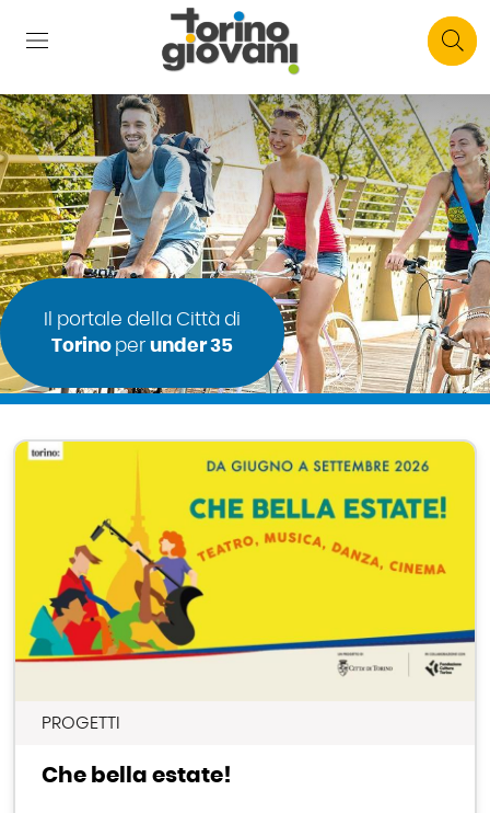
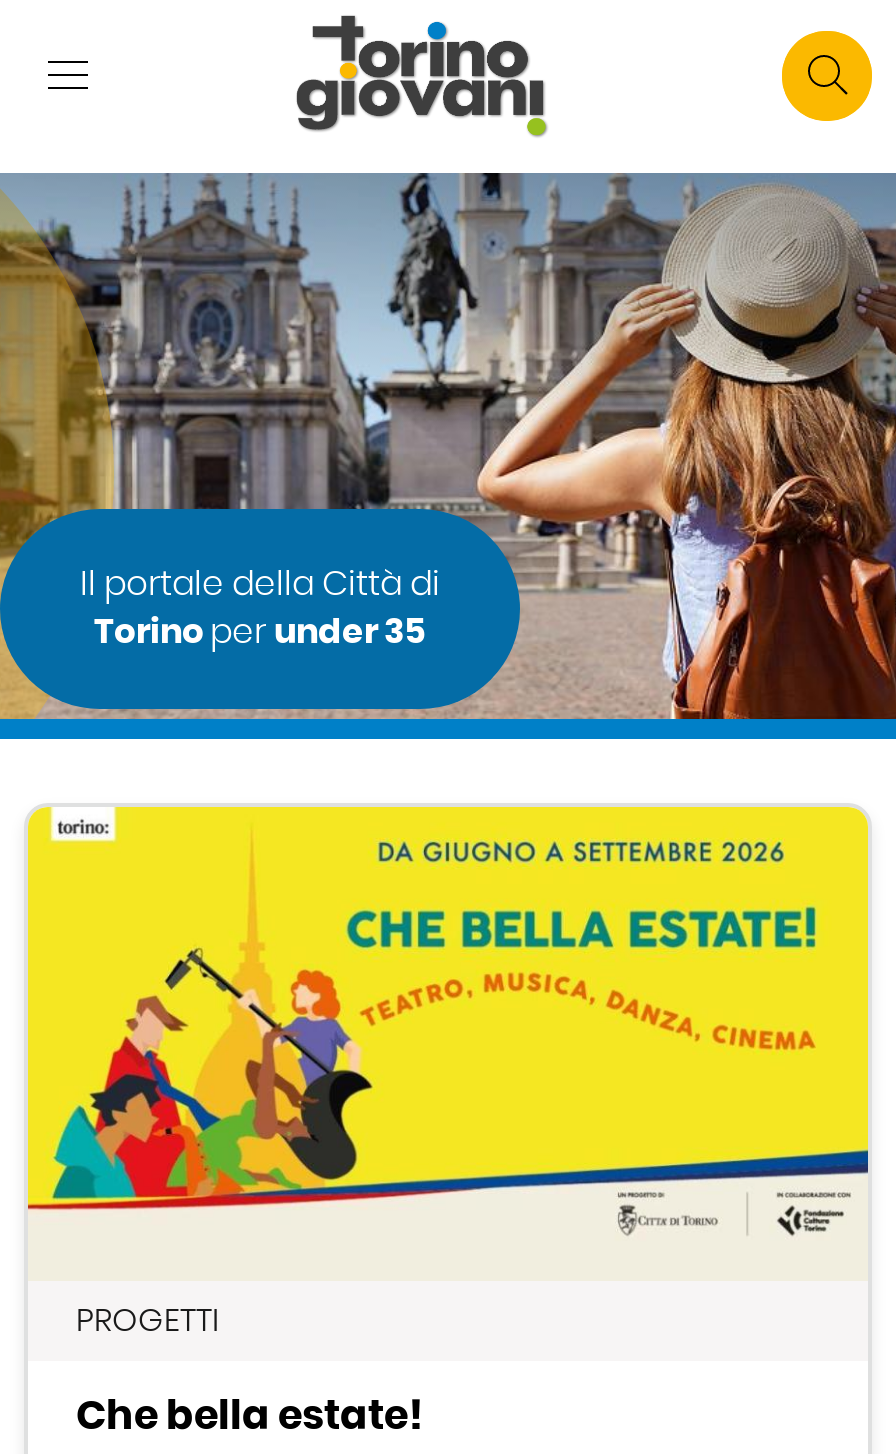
[3,93,487,394] [image] -> [6,171,890,721] [image]

